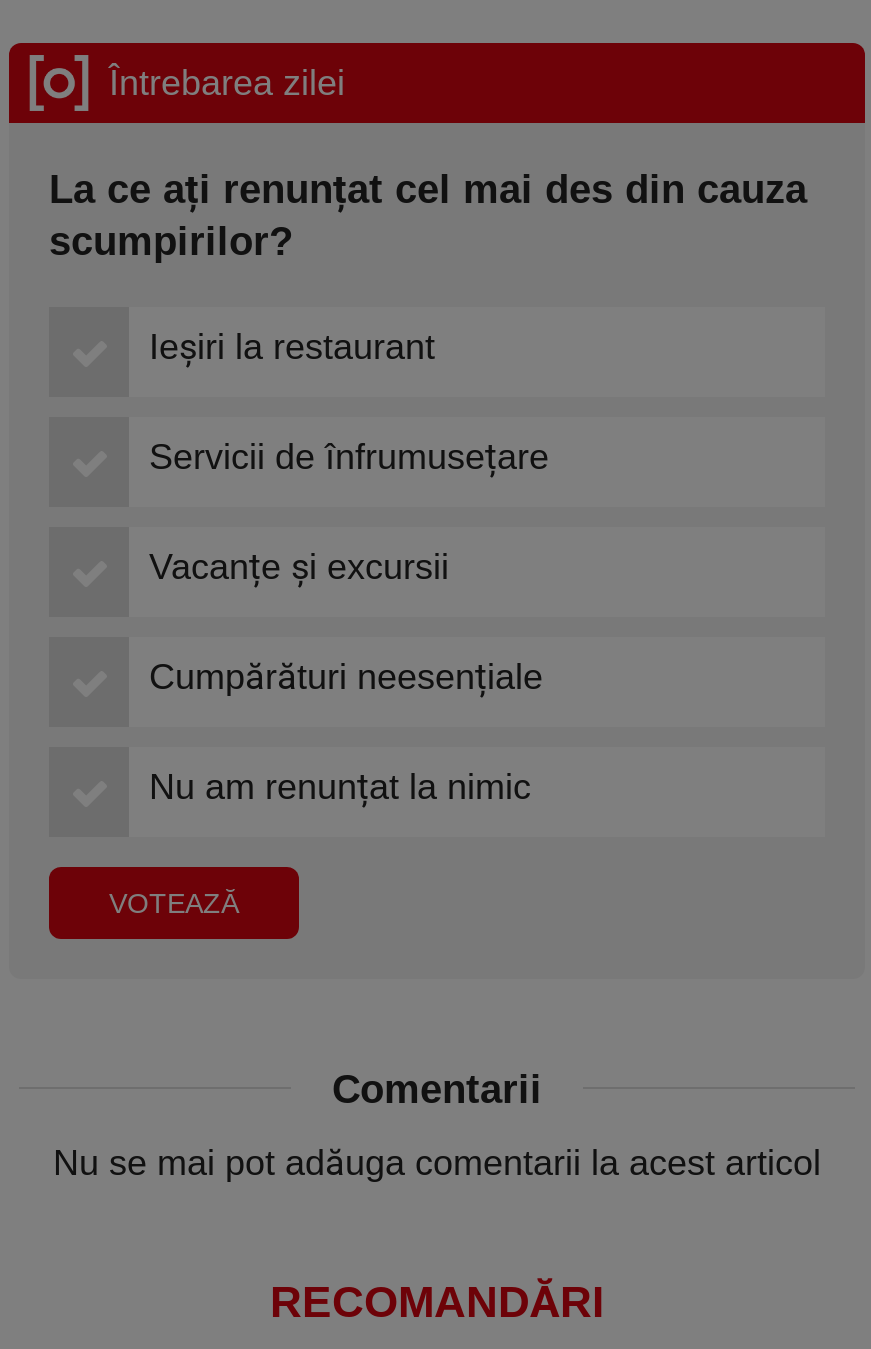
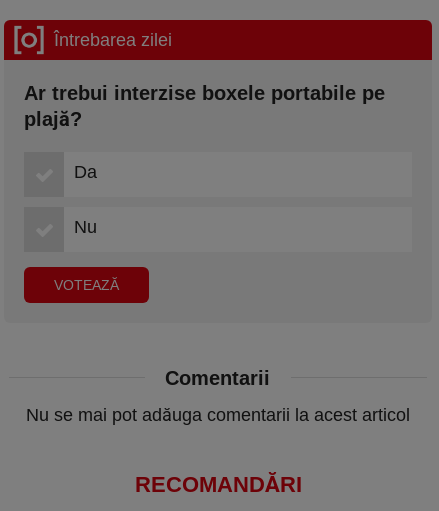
[49,167,807,807] La ce ați renunțat cel mai des din cauza | scumpirilor? | Ieșiri la restaurant | Servicii de înfrumusețare | Vacanțe și excursii | Cumpărături neesențiale | Nu am renunțat la nimic -> [24,82,385,237] Ar trebui interzise boxele portabile pe | plajă? | Da | Nu

